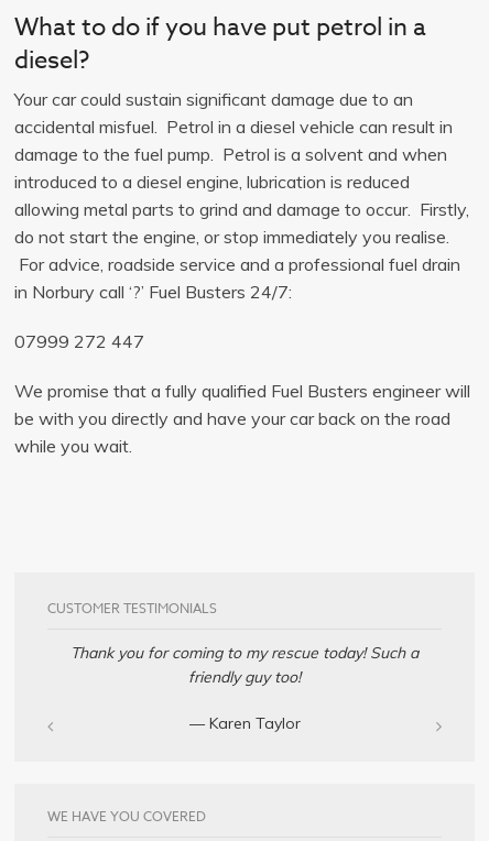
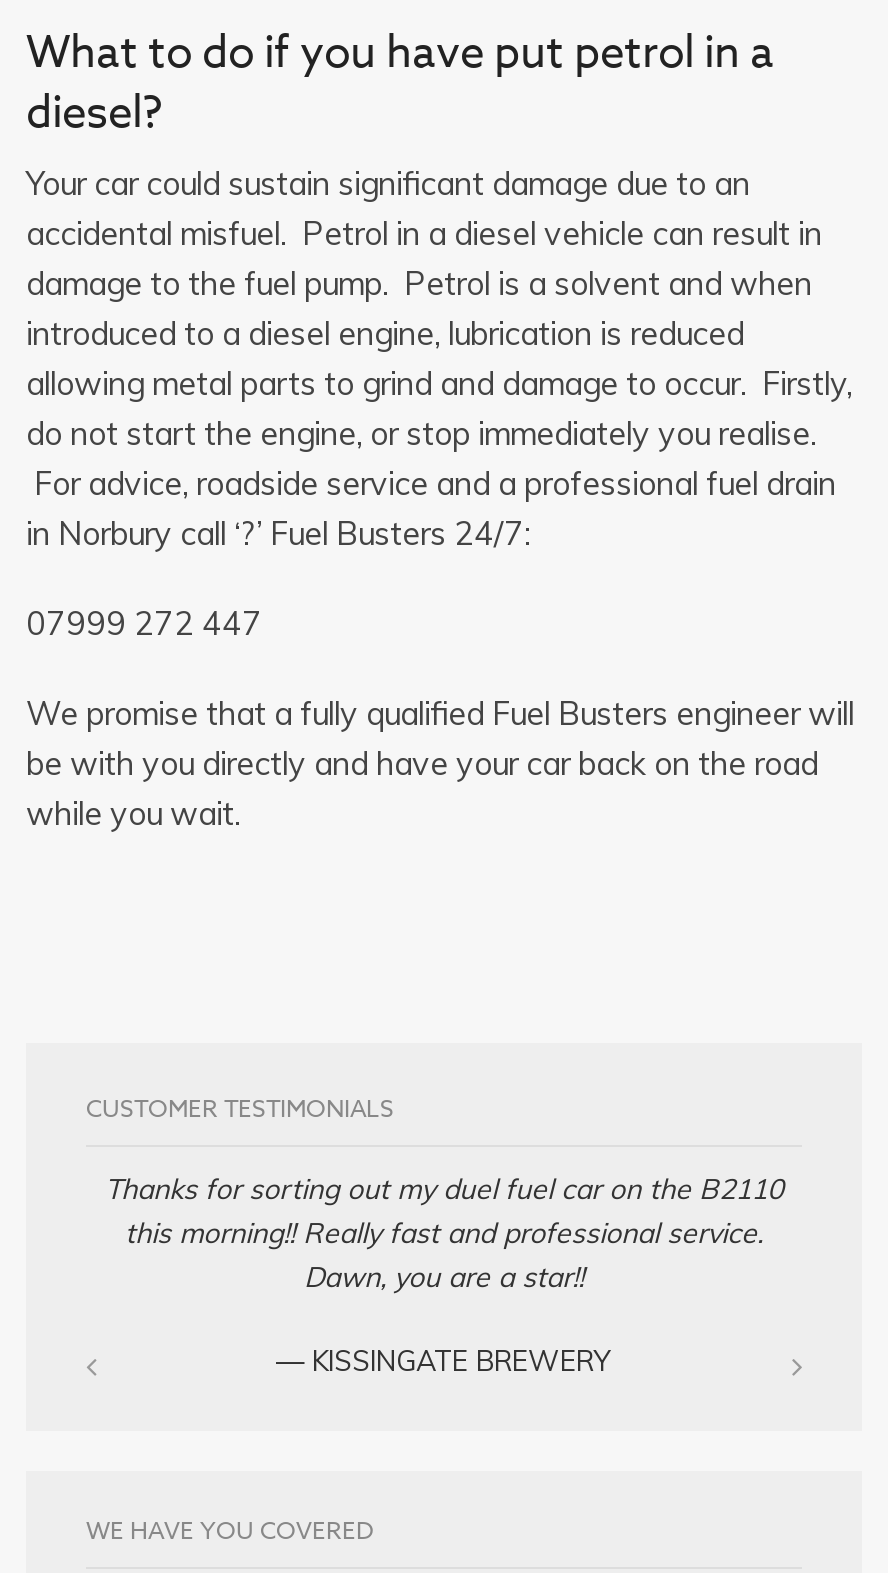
[70,643,419,687] Thank you for coming to my rescue today! Such a | friendly guy too! -> [105,1171,783,1295] Thanks for sorting out my duel fuel car on the B2110 | this morning!! Really fast and professional service. | Dawn, you are a star!!
[189,713,300,733] — Karen Taylor -> [276,1343,612,1379] — KISSINGATE BREWERY

